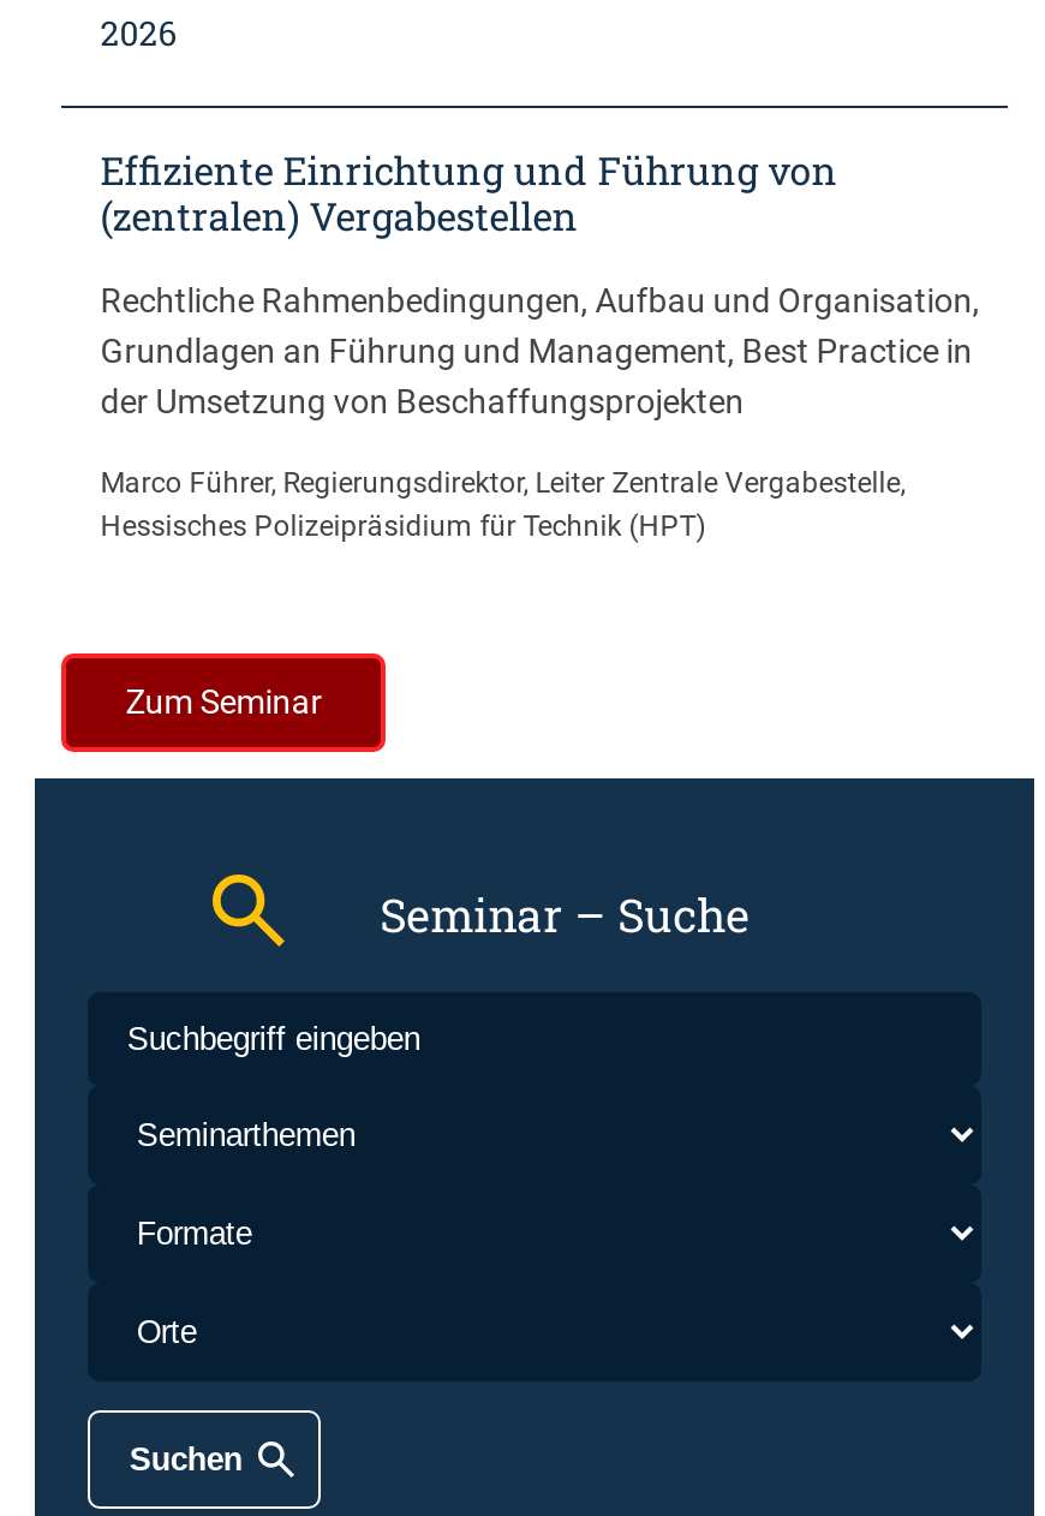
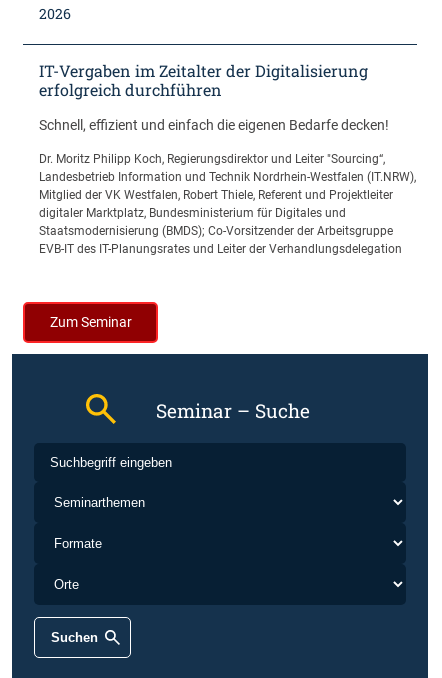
[100,143,838,239] Effiziente Einrichtung und Führung von | (zentralen) Vergabestellen -> [39,59,368,99] IT-Vergaben im Zeitalter der Digitalisierung | erfolgreich durchführen
[100,280,979,419] Rechtliche Rahmenbedingungen, Aufbau und Organisation, | Grundlagen an Führung und Management, Best Practice in | der Umsetzung von Beschaffungsprojekten -> [39,116,389,132] Schnell, effizient und einfach die eigenen Bedarfe decken!
[100,465,905,542] Marco Führer, Regierungsdirektor, Leiter Zentrale Vergabestelle, | Hessisches Polizeipräsidium für Technik (HPT) -> [39,152,416,256] Dr. Moritz Philipp Koch, Regierungsdirektor und Leiter "Sourcing“, | Landesbetrieb Information und Technik Nordrhein-Westfalen (IT.NRW), | Mitglied der VK Westfalen, Robert Thiele, Referent und Projektleiter | digitaler Marktplatz, Bundesministerium für Digitales und | Staatsmodernisierung (BMDS); Co-Vorsitzender der Arbeitsgruppe | EVB-IT des IT-Planungsrates und Leiter der Verhandlungsdelegation

